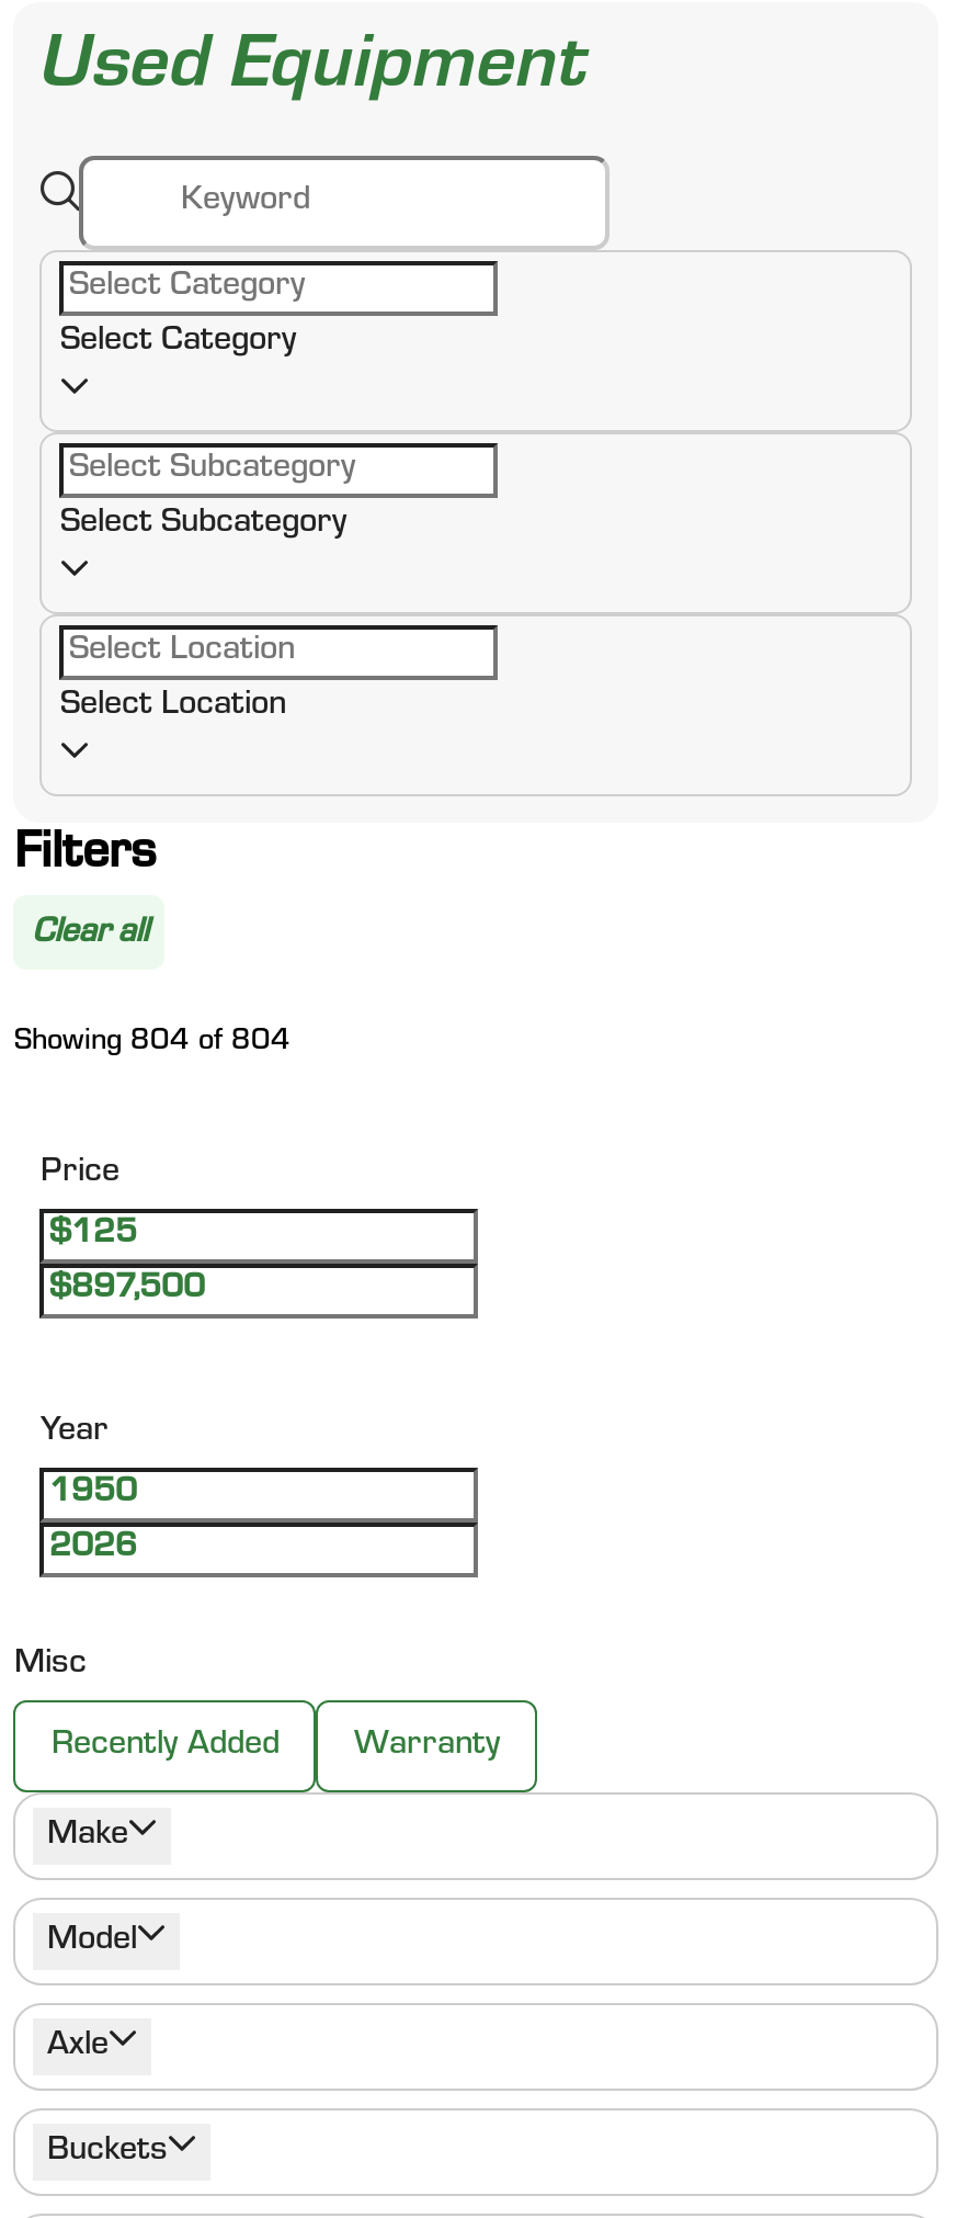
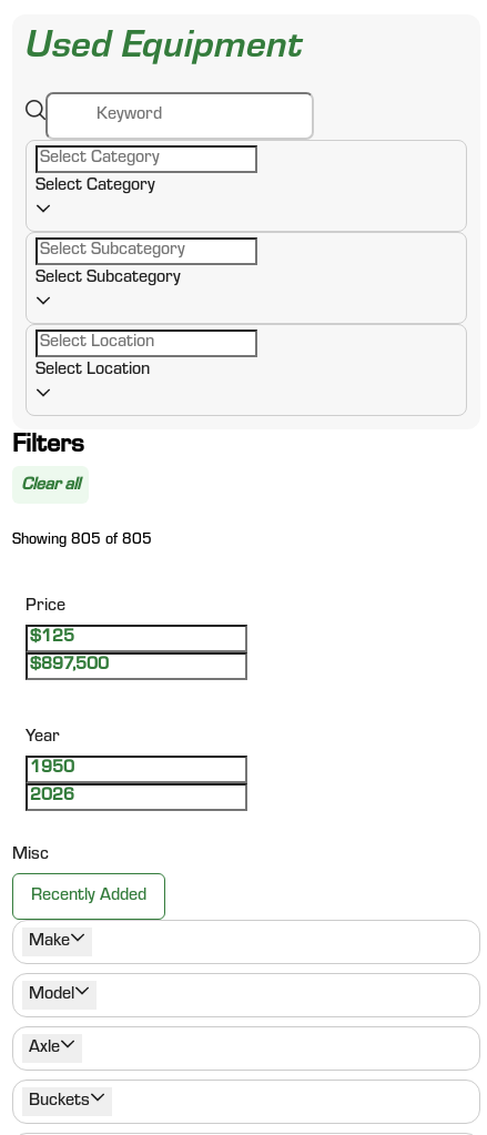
[14,1029,290,1060] Showing 804 of 804 -> [13,534,152,549] Showing 805 of 805
[354,1729,501,1764] Warranty -> none

